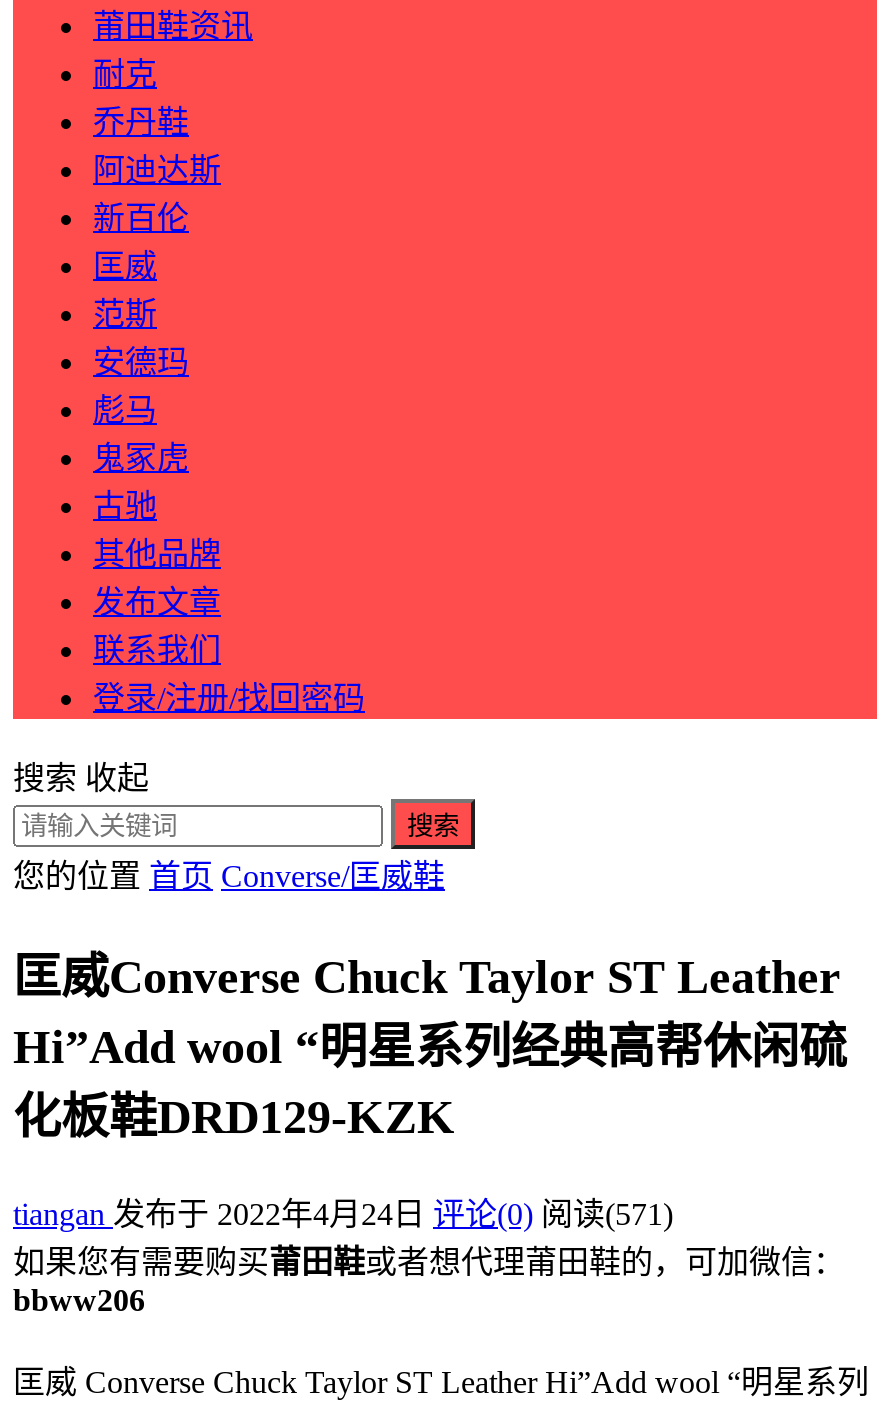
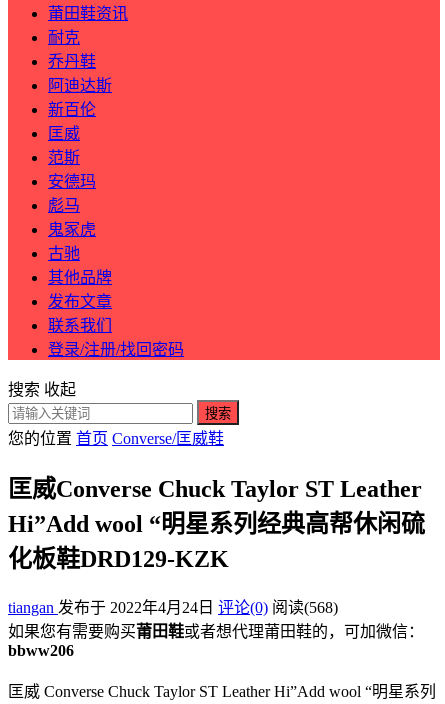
[13,1197,673,1231] tiangan发布于 2022年4月24日评论(0) 阅读(571) -> [8,599,338,616] tiangan发布于 2022年4月24日评论(0) 阅读(568)

